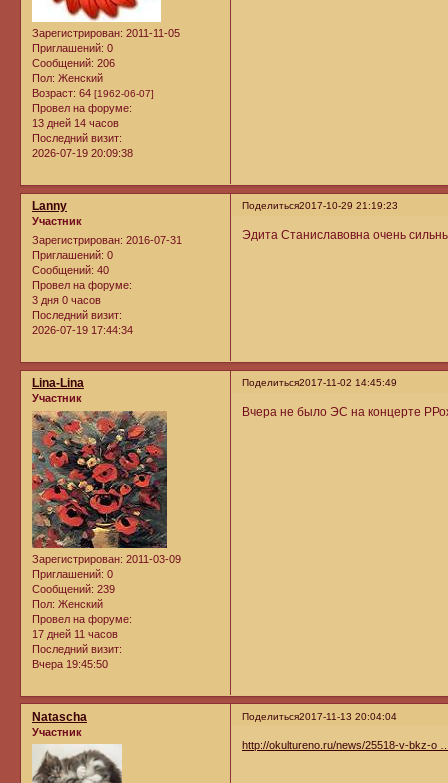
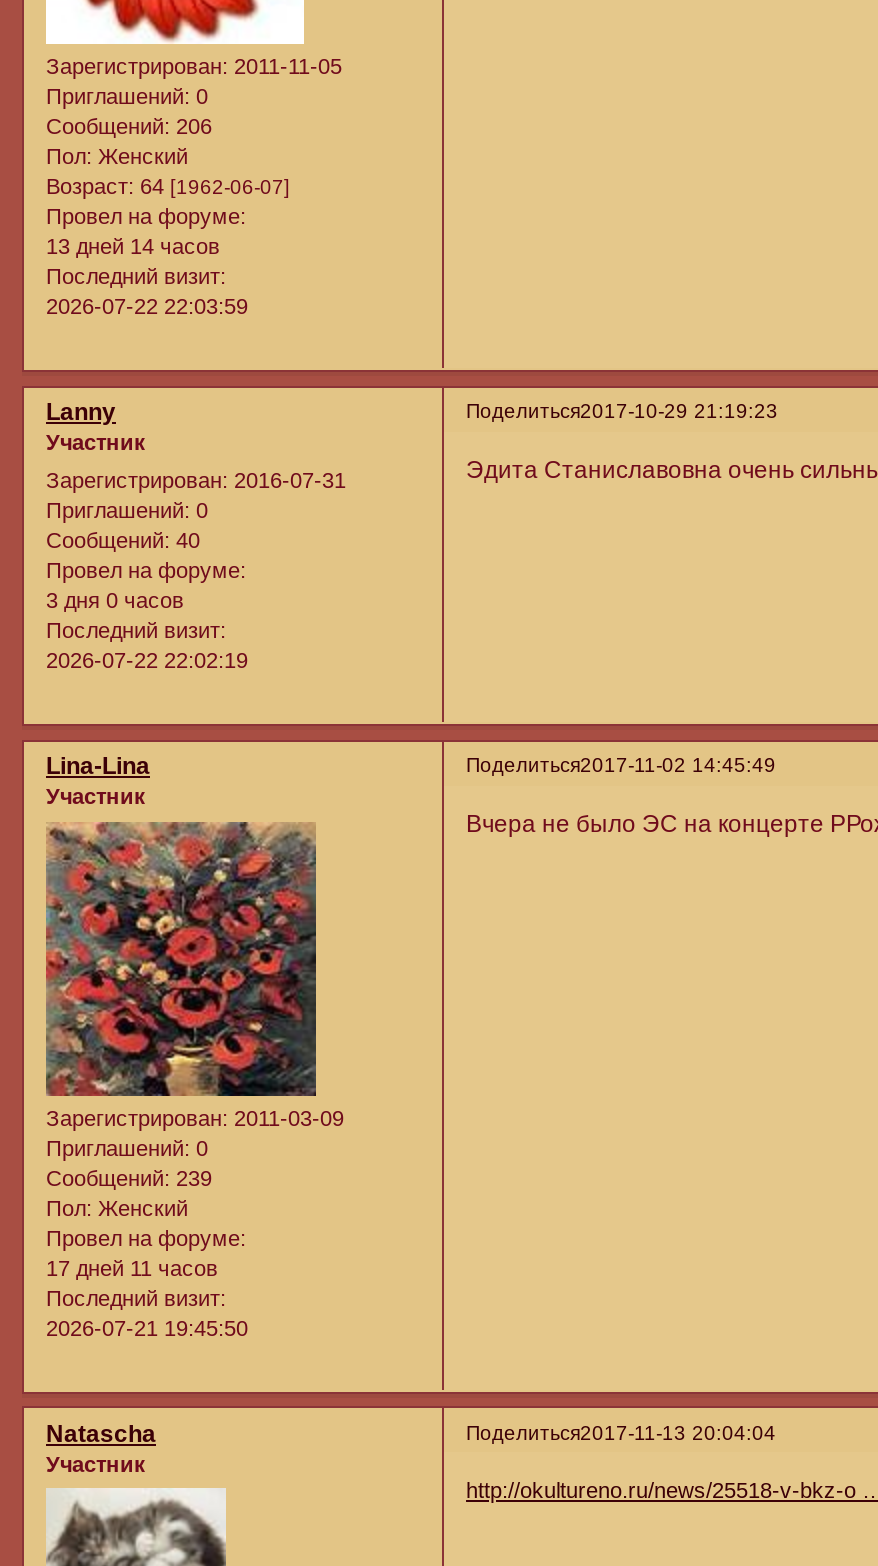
[32,147,133,159] 2026-07-19 20:09:38 -> [46,294,248,318] 2026-07-22 22:03:59
[32,324,133,336] 2026-07-19 17:44:34 -> [46,649,248,673] 2026-07-22 22:02:19
[32,658,108,670] Вчера 19:45:50 -> [46,1316,248,1340] 2026-07-21 19:45:50

